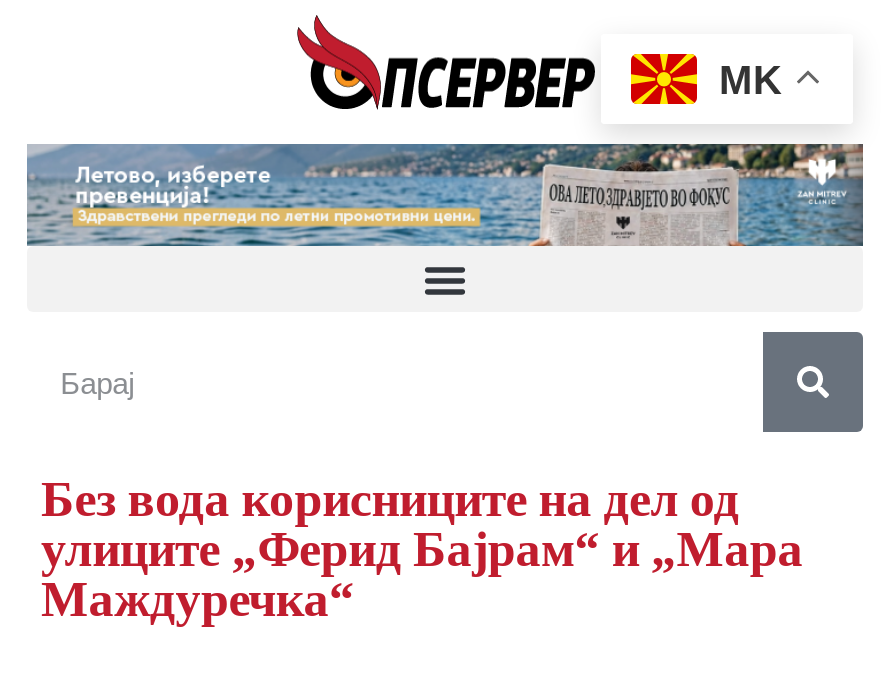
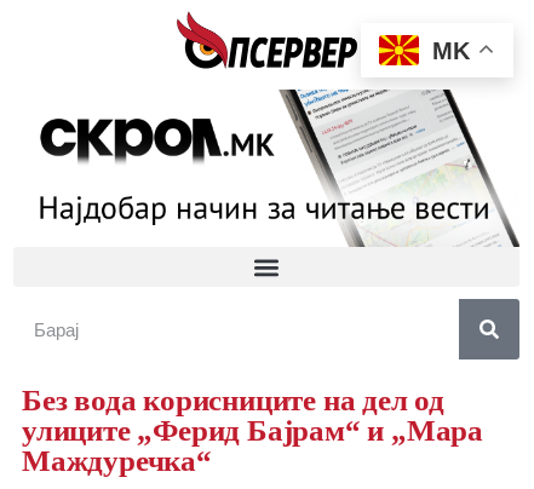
[25,142,865,248] [image] -> [35,90,519,247] [image]

